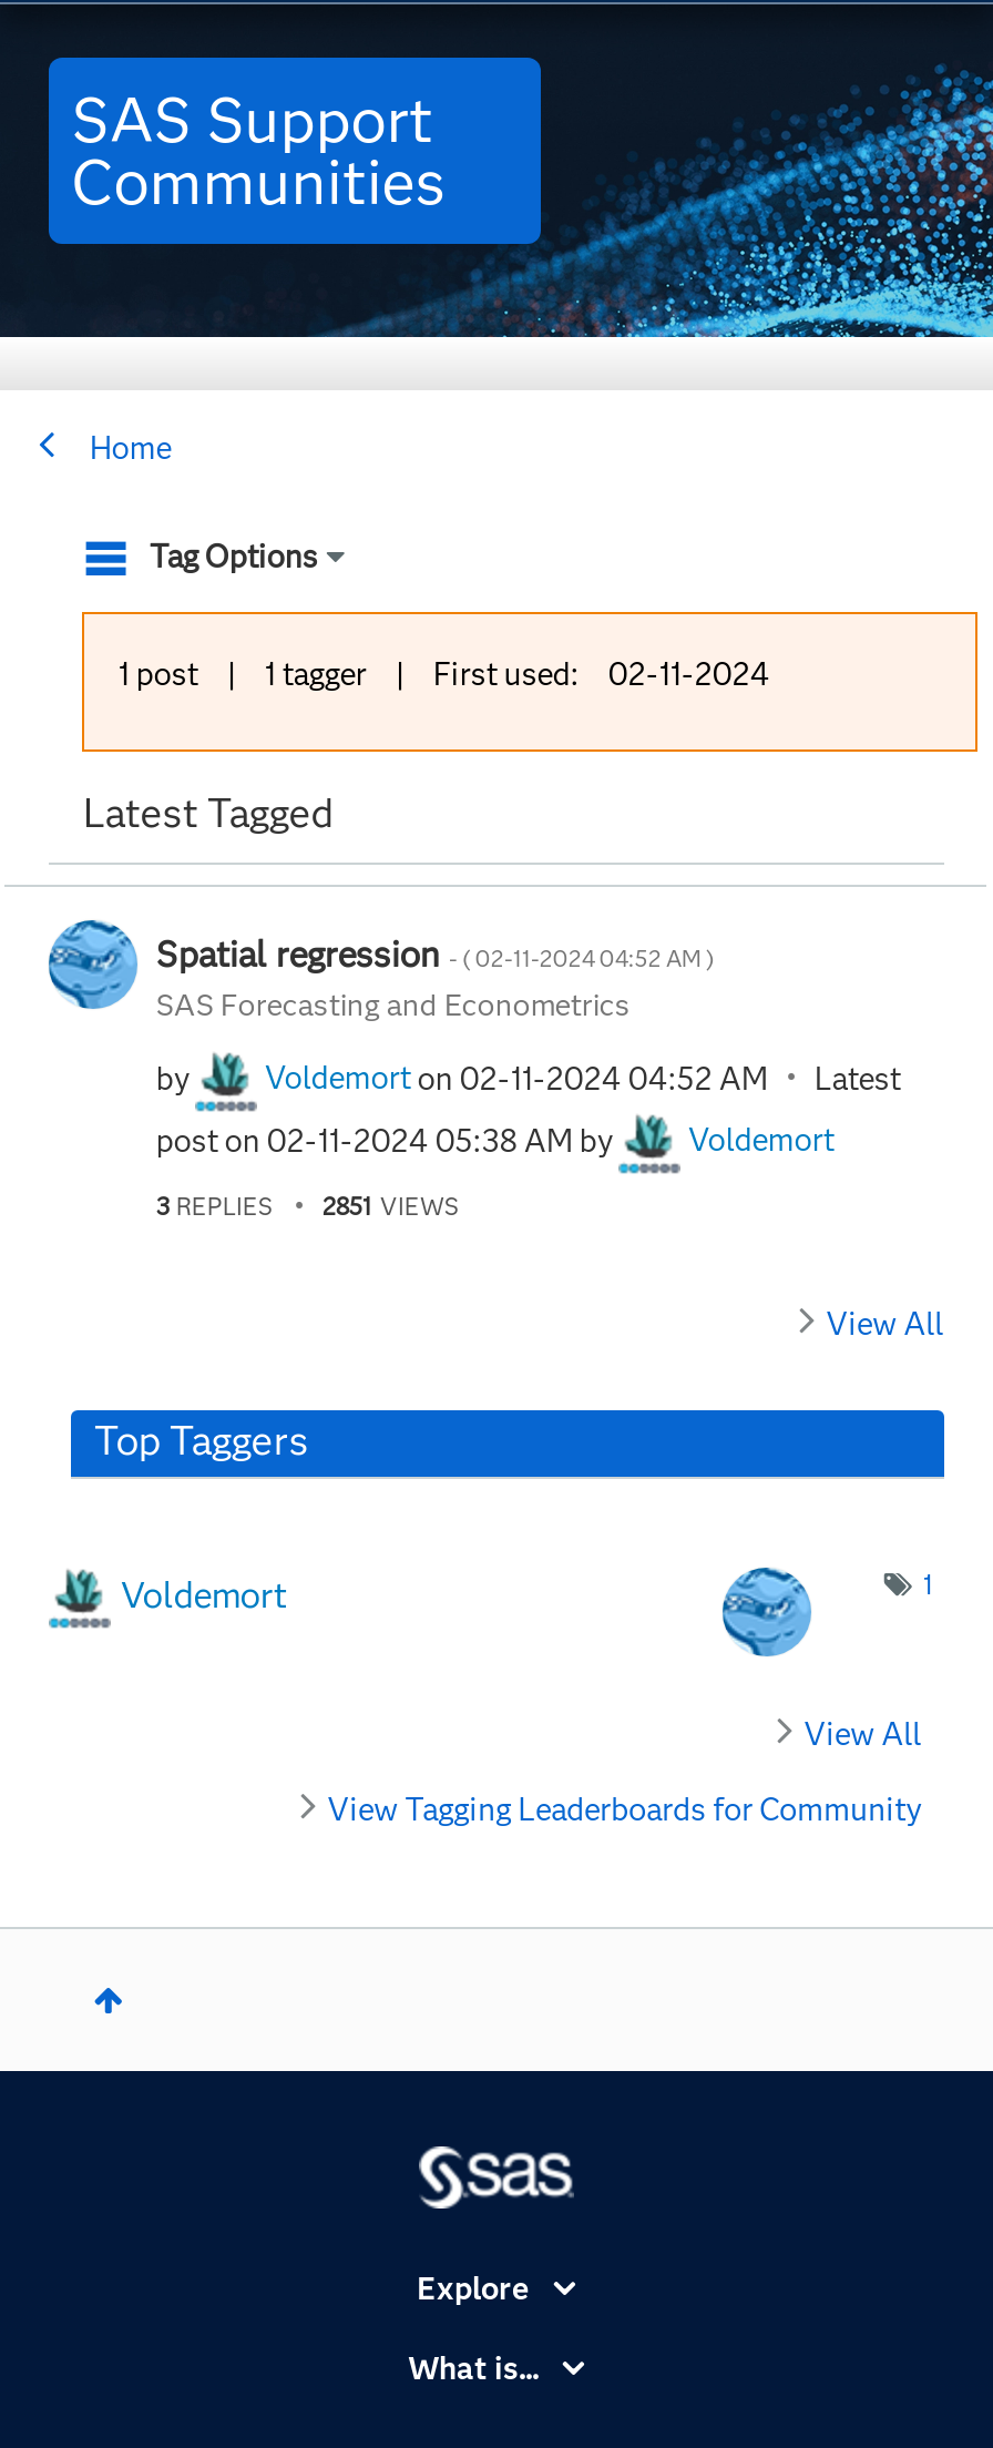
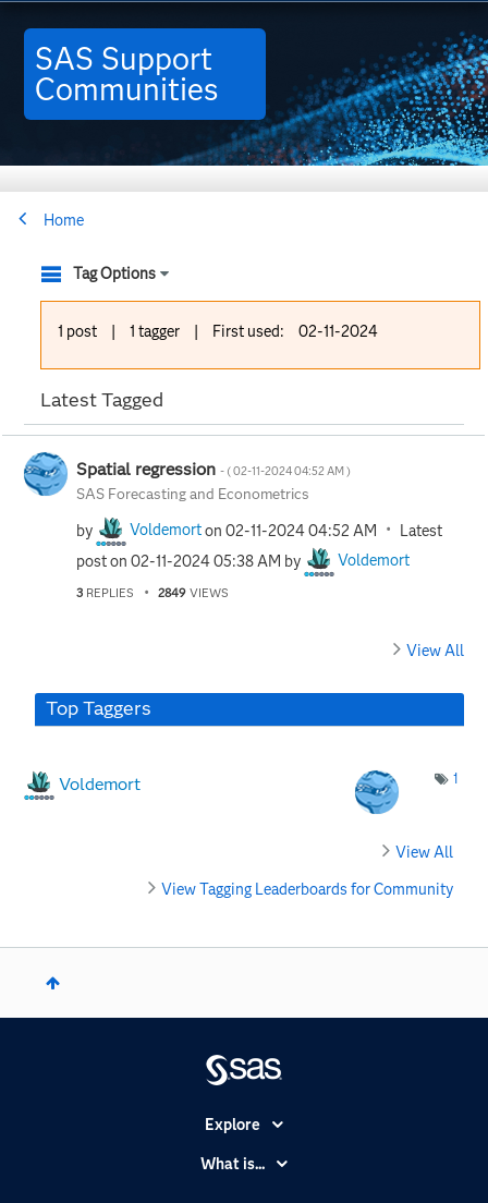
[156,1191,460,1222] 3 REPLIES 2851 VIEWS -> [77,585,229,600] 3 REPLIES 2849 VIEWS

